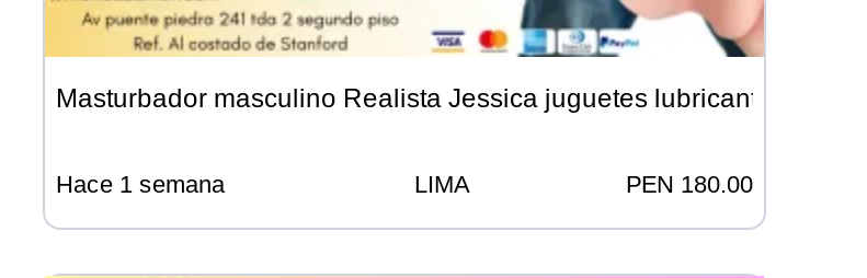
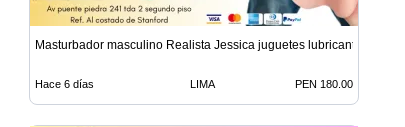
[56,171,225,198] Hace 1 semana -> [35,78,94,90] Hace 6 días

